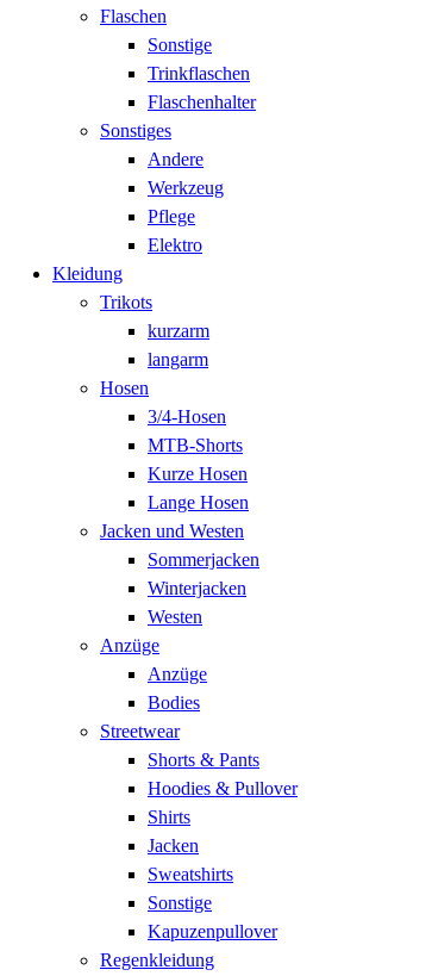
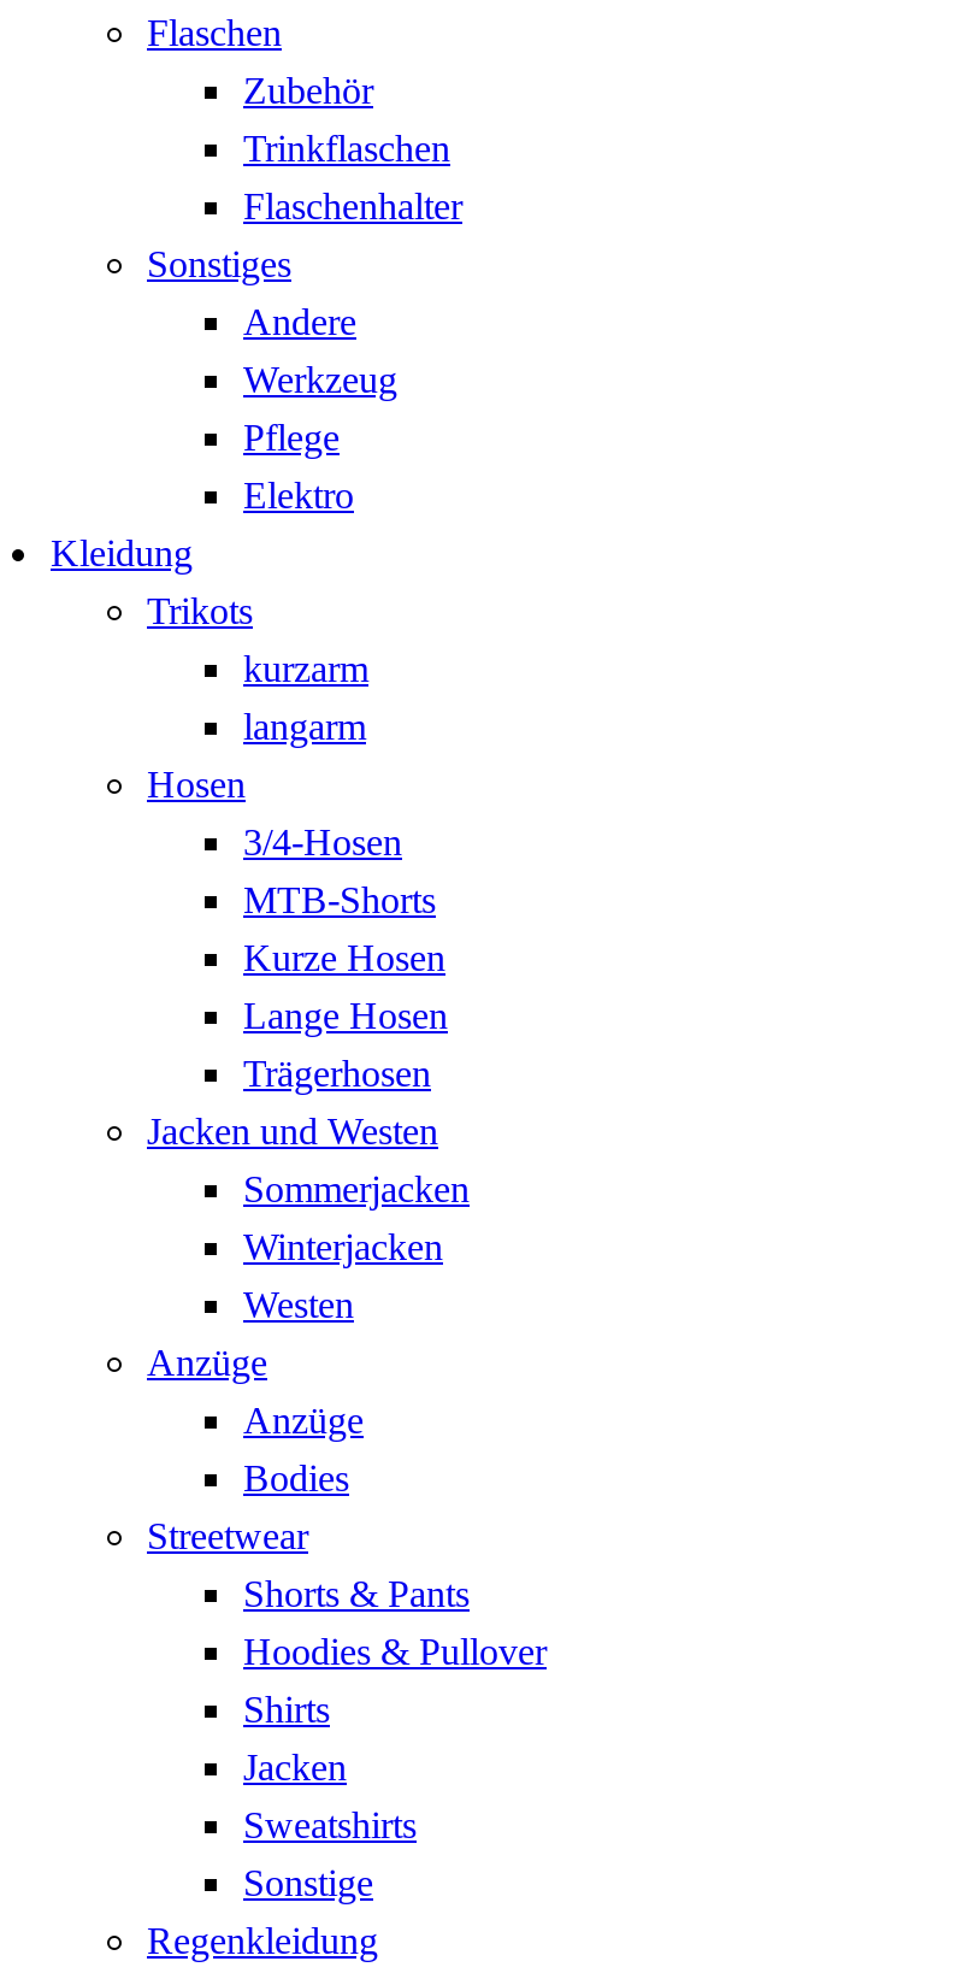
[148,34,212,54] Sonstige -> [243,69,373,110] Zubehör
none -> [243,1052,431,1093] Trägerhosen
moved [100,520,298,912] -> [147,1110,547,1902]: Jacken und Westen | Sommerjacken | Winterjacken | ... | Sweatshirts | Sonstige
[148,921,277,941] Kapuzenpullover -> none

